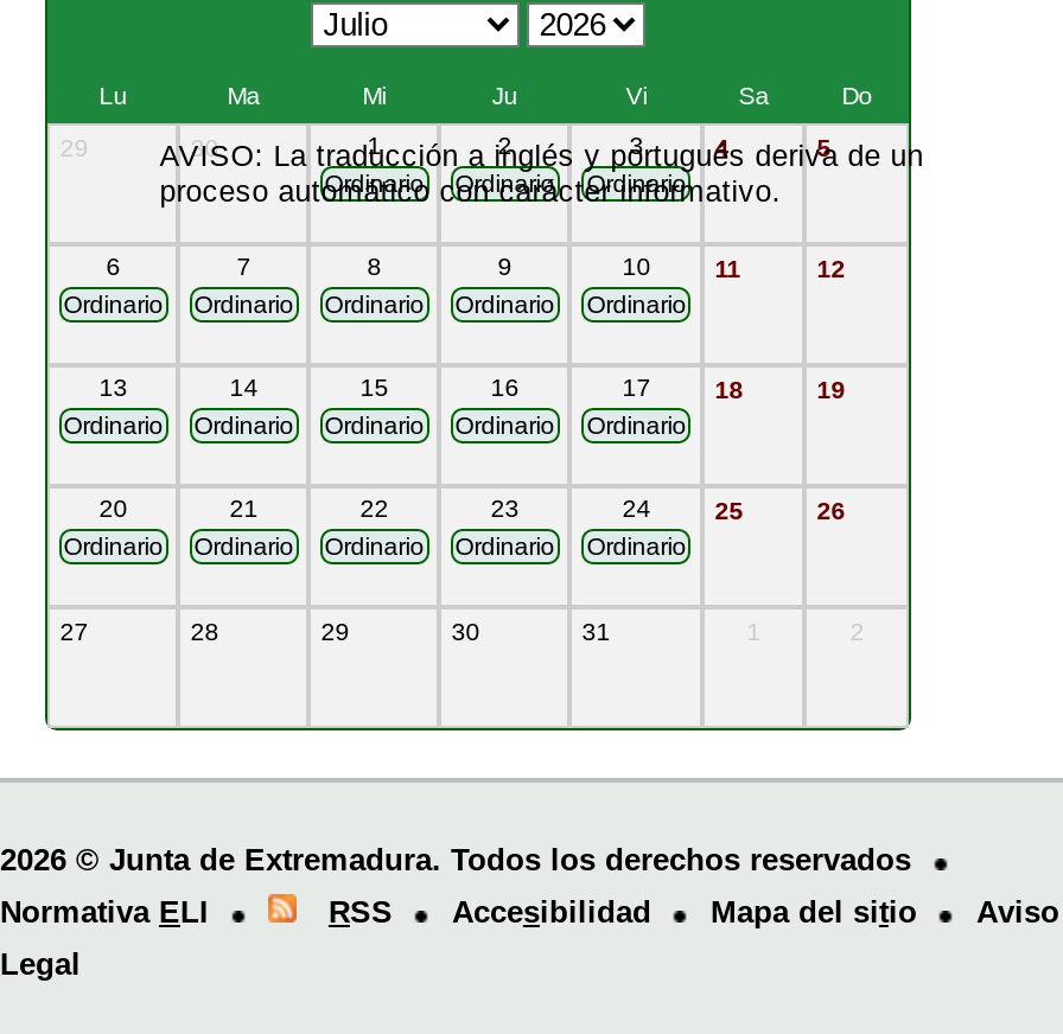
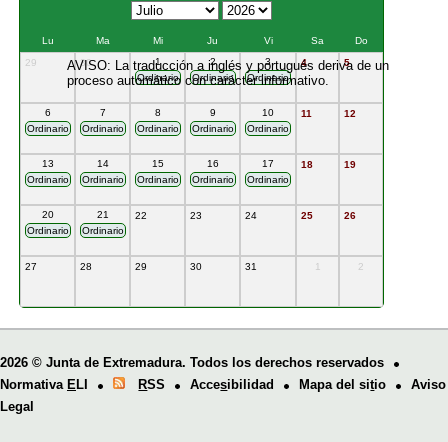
[324,533,424,559] Ordinario -> none
[455,533,555,559] Ordinario -> none
[587,533,686,559] Ordinario -> none

